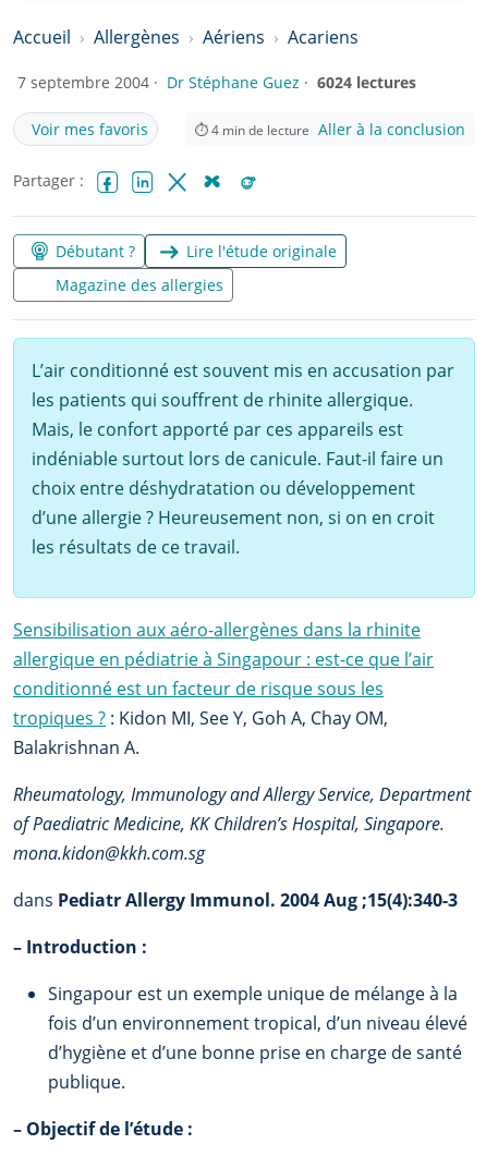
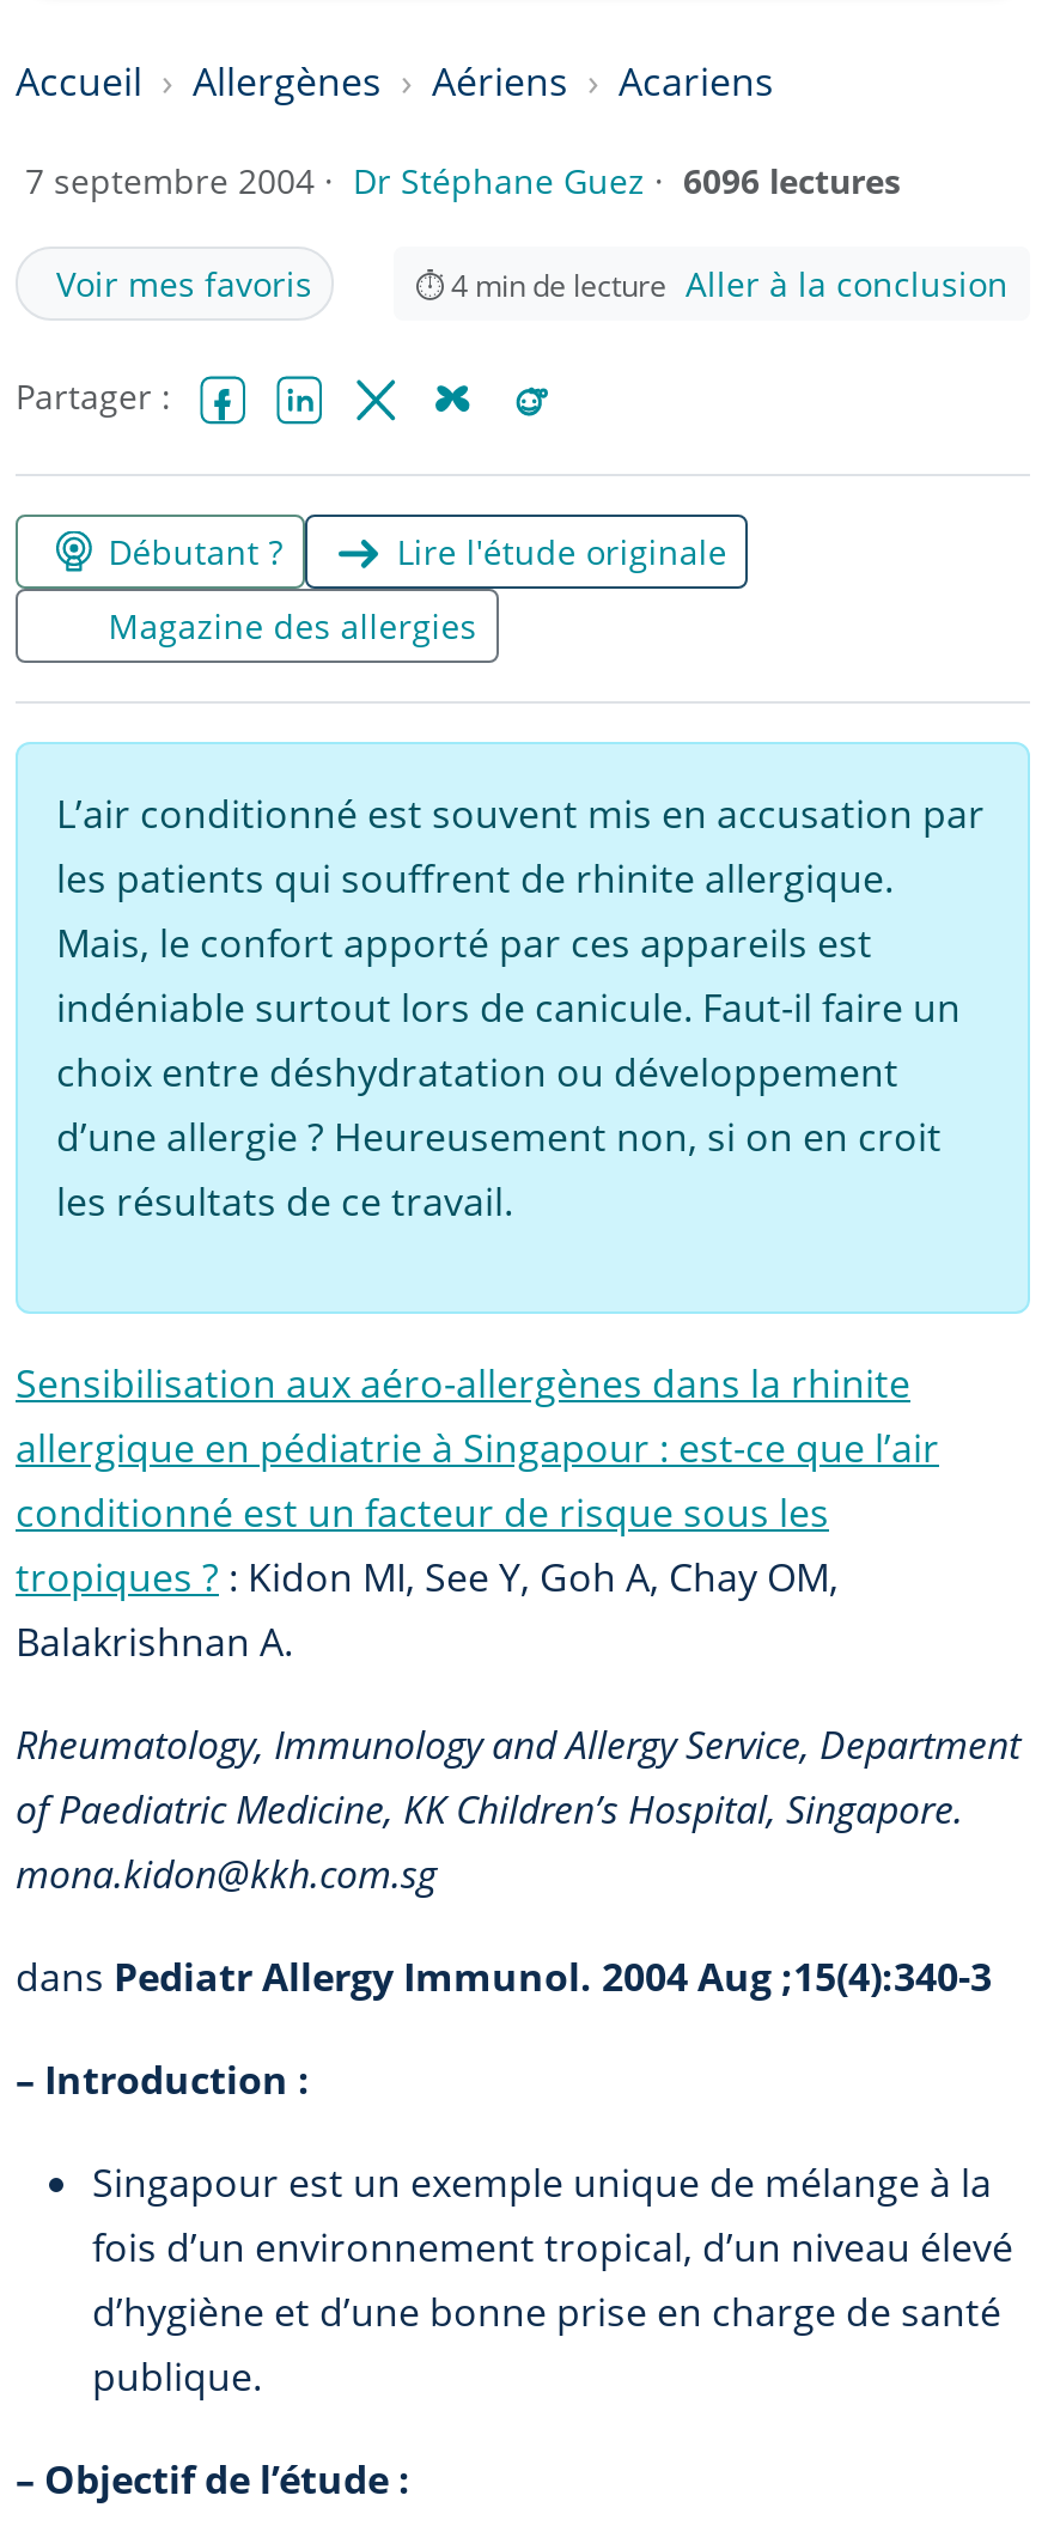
[17,71,416,92] 7 septembre 2004 · Dr Stéphane Guez · 6024 lectures -> [25,157,901,202] 7 septembre 2004 · Dr Stéphane Guez · 6096 lectures

